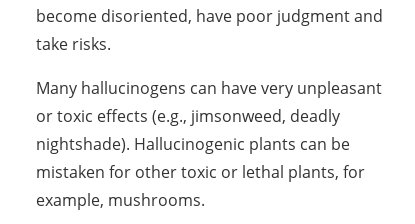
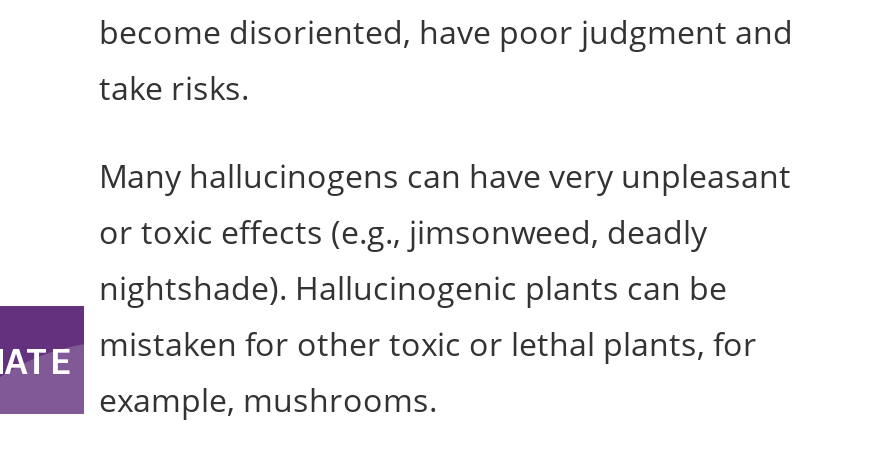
none -> [6,304,86,416] [image]

